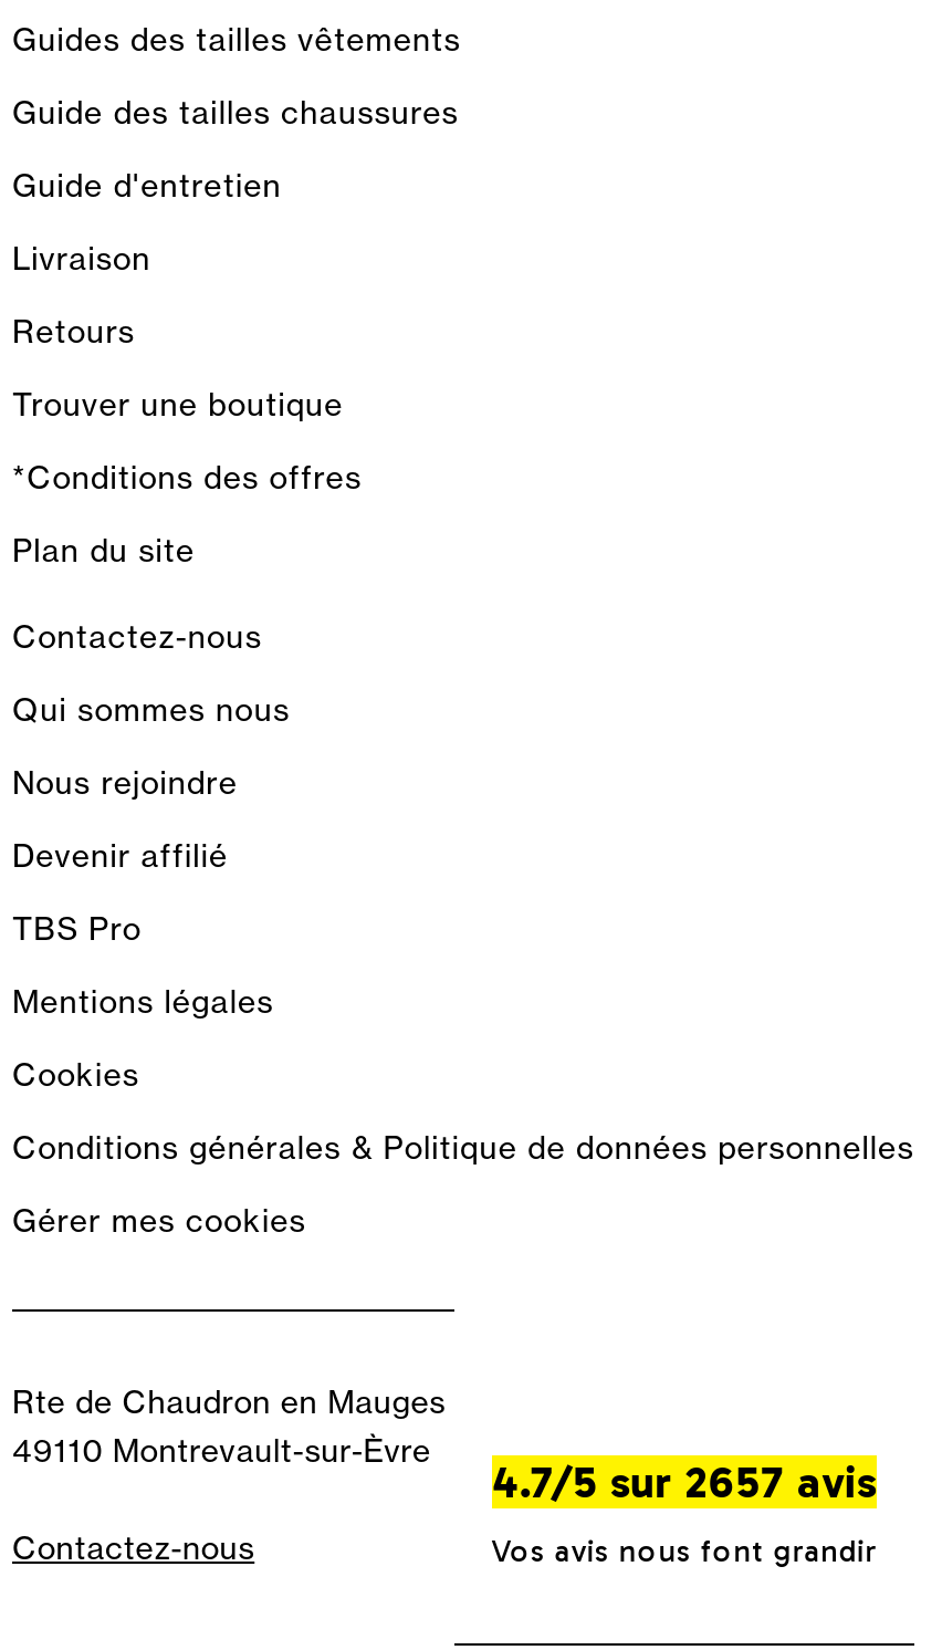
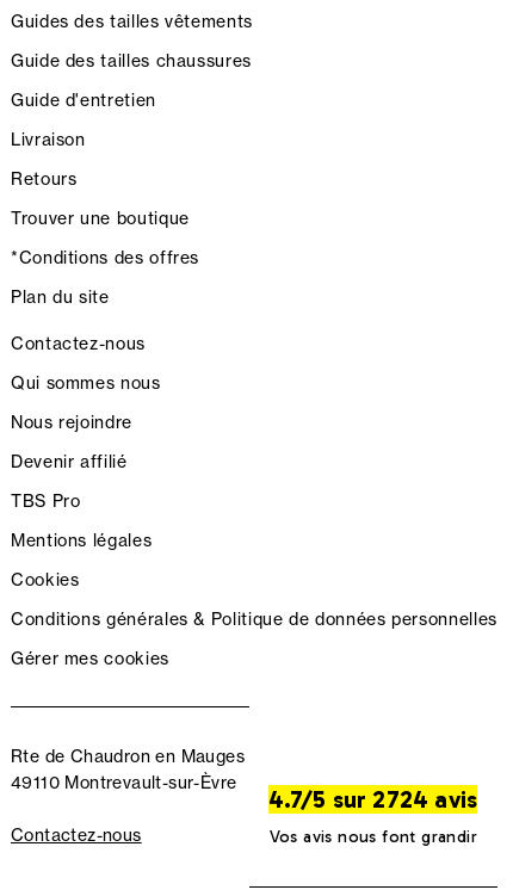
[492,1455,876,1508] 4.7/5 sur 2657 avis -> [269,785,477,813] 4.7/5 sur 2724 avis

